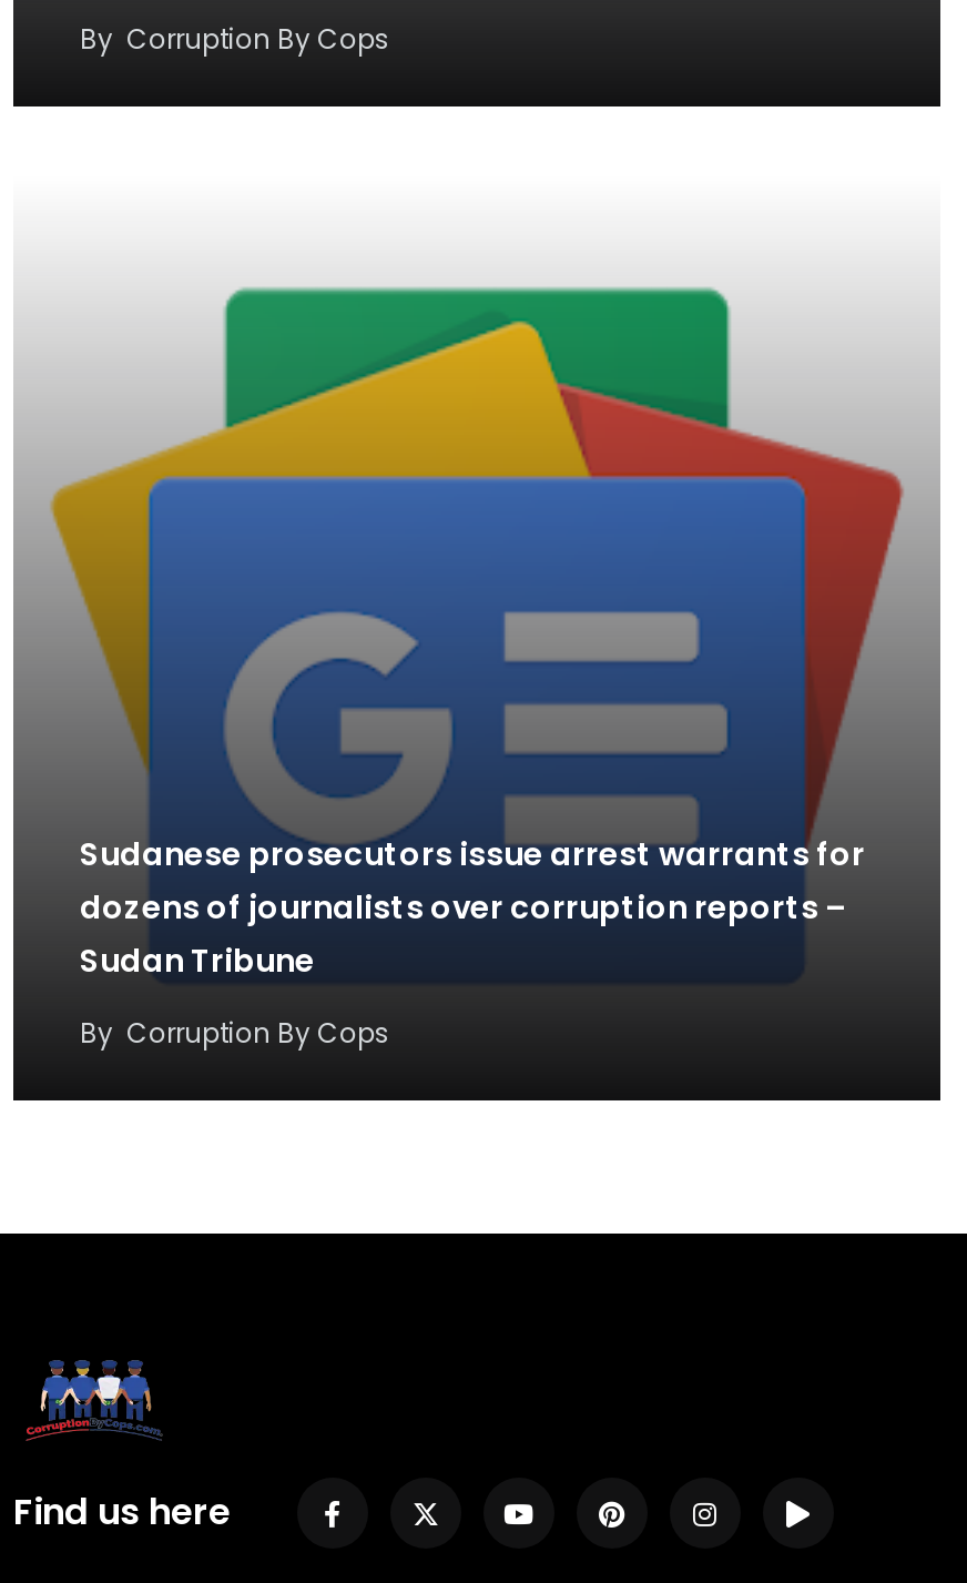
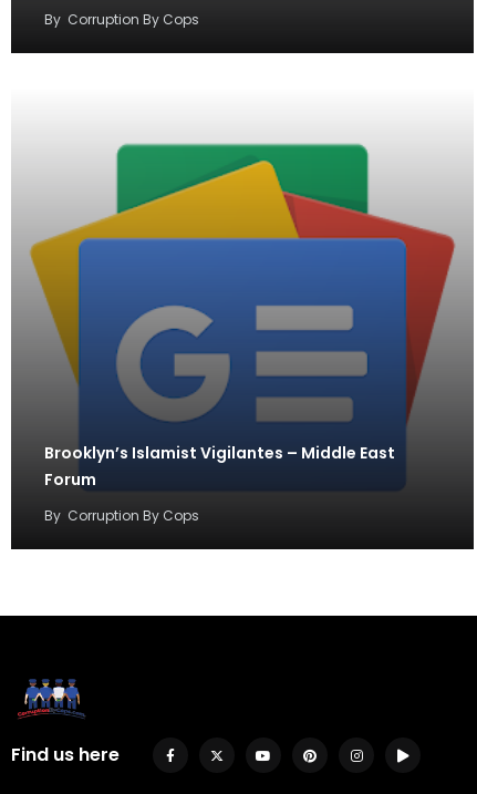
[80,831,865,982] Sudanese prosecutors issue arrest warrants for | dozens of journalists over corruption reports – | Sudan Tribune -> [44,441,395,490] Brooklyn’s Islamist Vigilantes – Middle East | Forum

